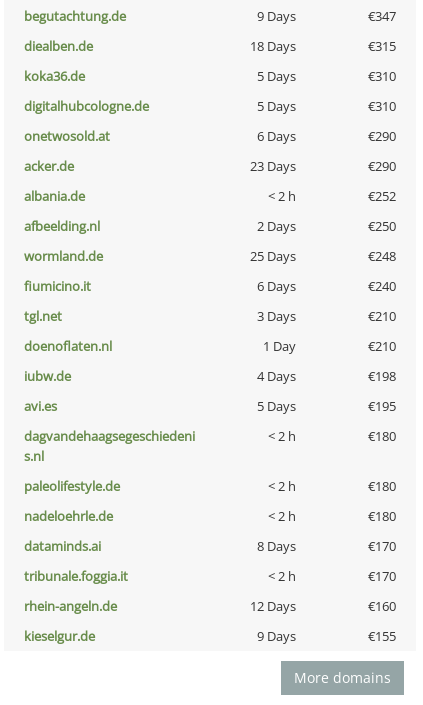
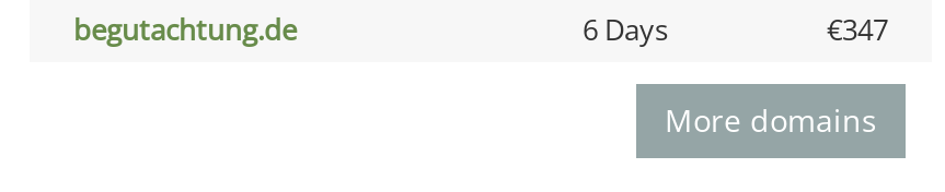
[256,7,295,25] 9 Days -> [583,10,668,49] 6 Days
[24,37,396,465] diealben.de | 18 Days | €315 | koka36.de | 5 Days | €310 | digitalhubcologne.de | 5 Days | €310 | onetwosold.at | 6 Days | €290 | acker.de | 23 Days | €290 | albania.de | < 2 h | €252 | afbeelding.nl | 2 Days | €250 | wormland.de | 25 Days | €248 | fiumicino.it | 6 Days | €240 | tgl.net | 3 Days | €210 | doenoflaten.nl | 1 Day | €210 | iubw.de | 4 Days | €198 | avi.es | 5 Days | €195 | dagvandehaagsegeschiedeni | s.nl -> none
[24,427,396,645] < 2 h | €180 | paleolifestyle.de | < 2 h | €180 | nadeloehrle.de | < 2 h | €180 | dataminds.ai | 8 Days | €170 | tribunale.foggia.it | < 2 h | €170 | rhein-angeln.de | 12 Days | €160 | kieselgur.de | 9 Days | €155 -> none

